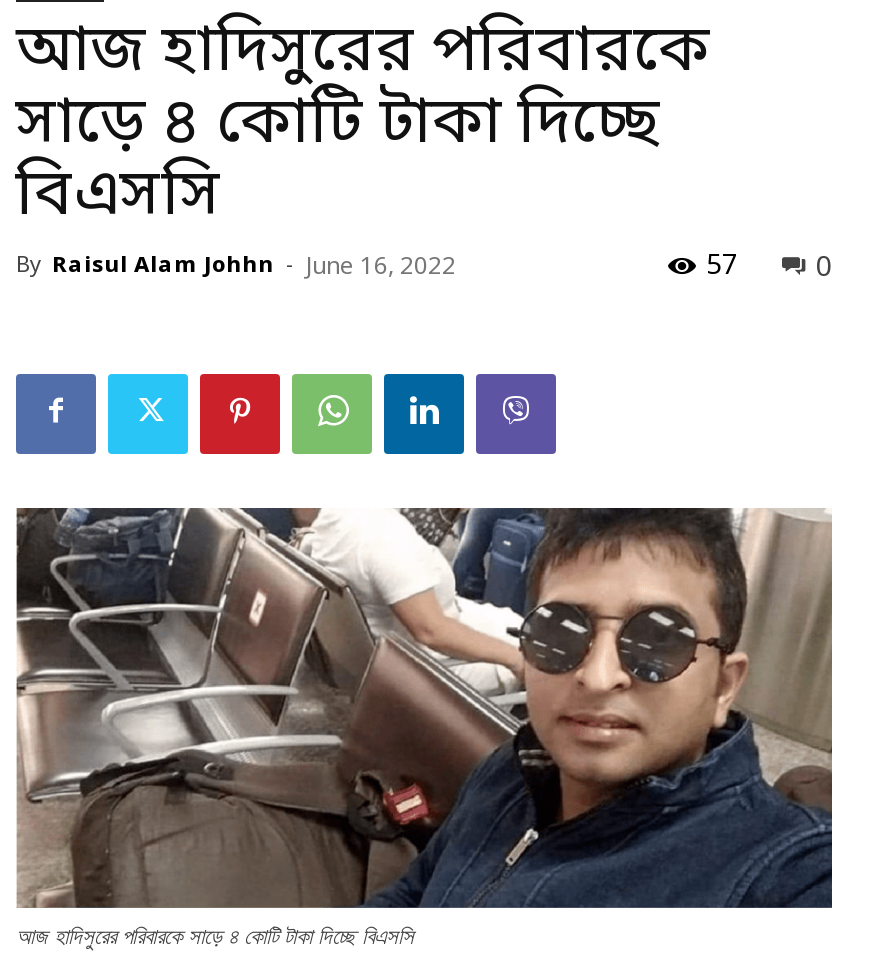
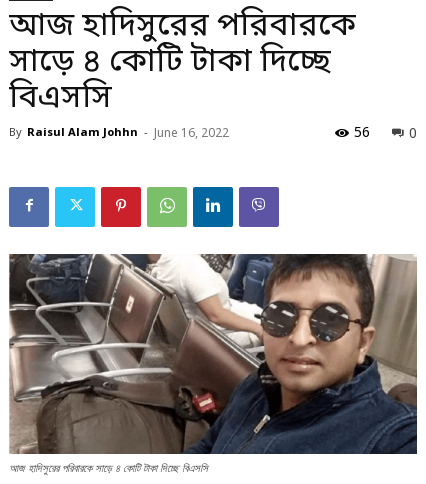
[706,248,738,286] 57 -> [354,124,370,143] 56

